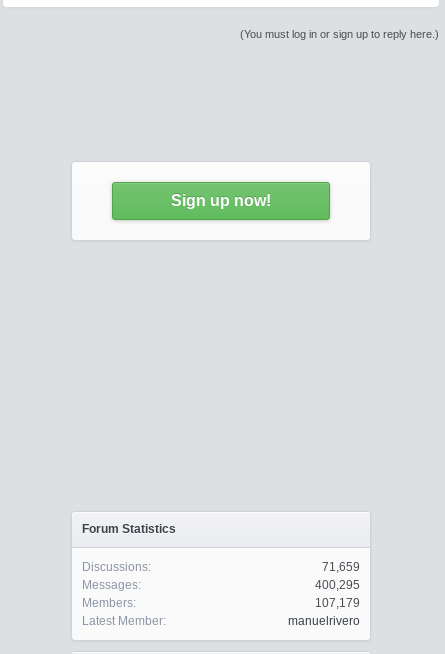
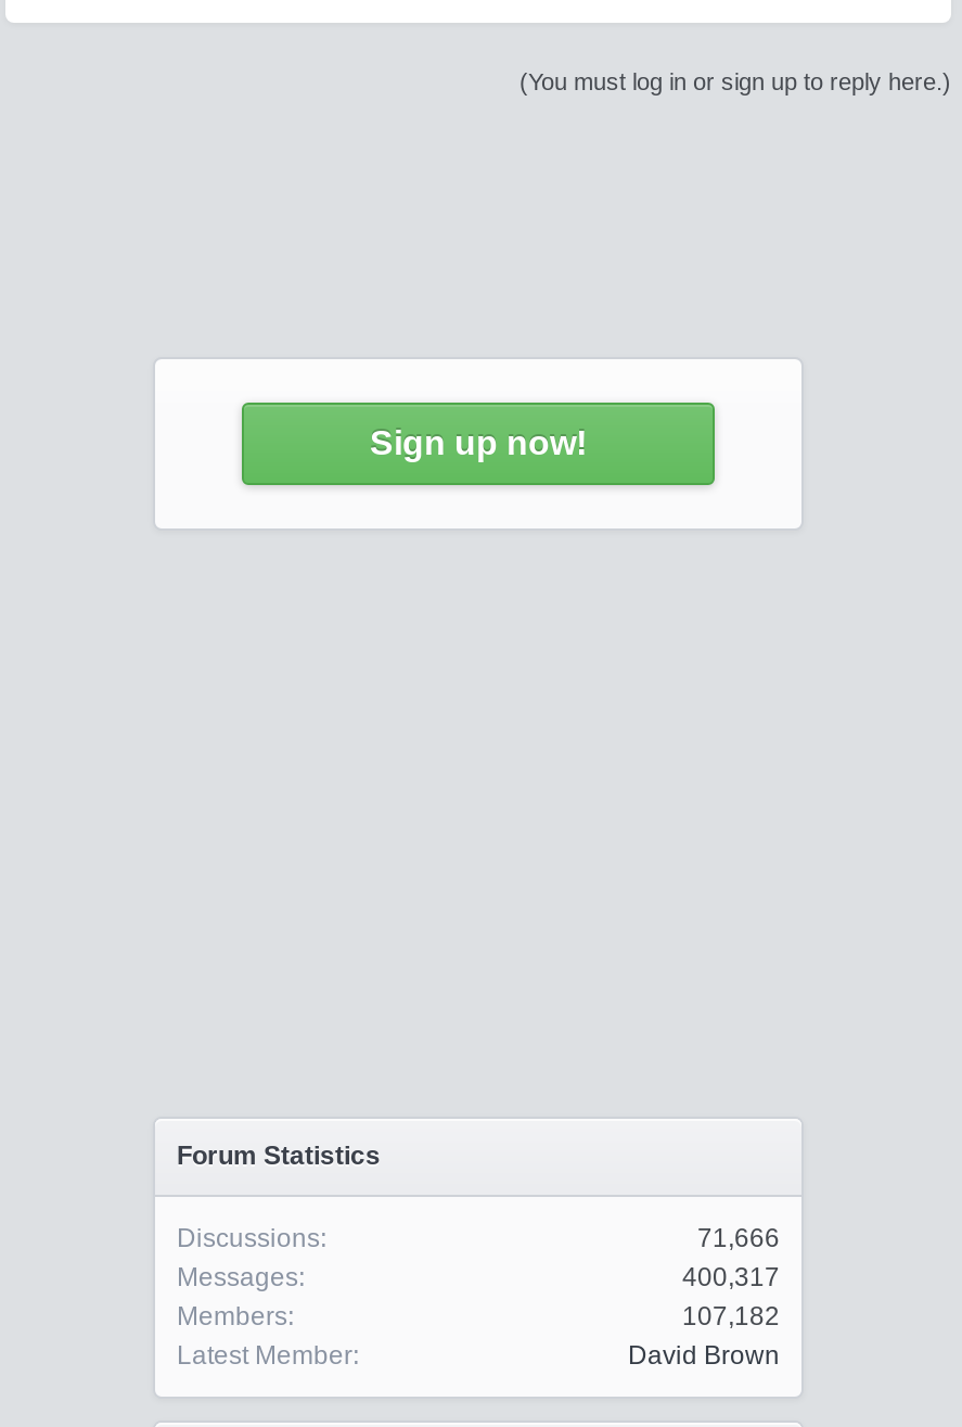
[322,560,360,574] 71,659 -> [697,1223,780,1253] 71,666
[315,578,360,592] 400,295 -> [682,1262,780,1292] 400,317
[315,596,360,610] 107,179 -> [682,1301,780,1332] 107,182
[288,614,360,628] manuelrivero -> [628,1340,780,1371] David Brown

